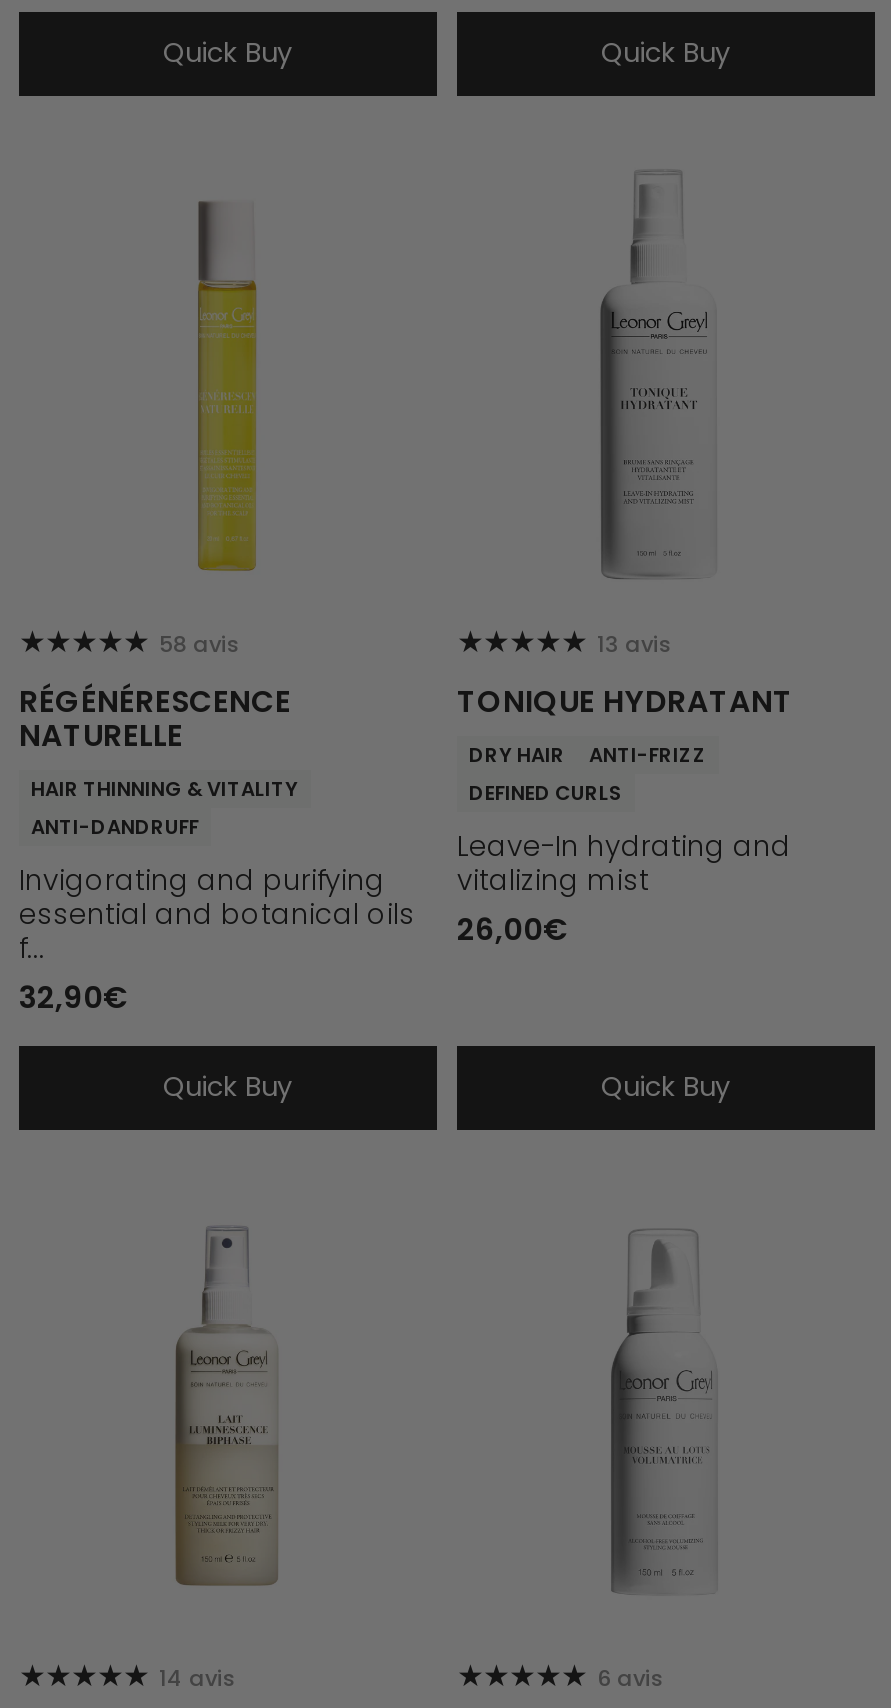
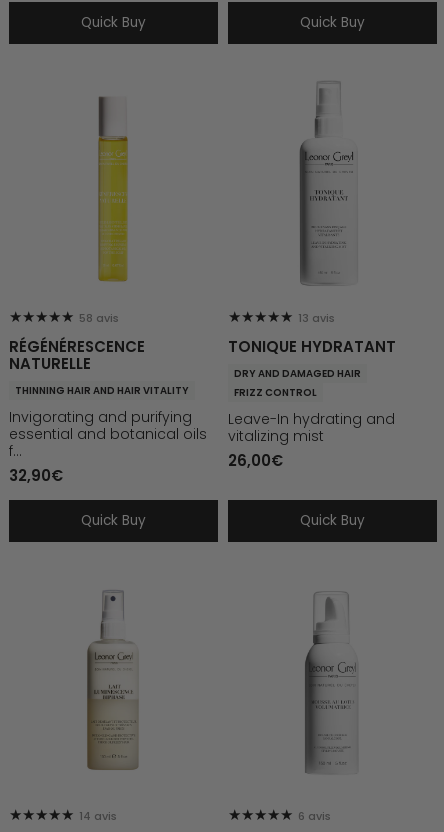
[469,743,707,769] DRY HAIR | ANTI-FRIZZ -> [234,367,361,380] DRY AND DAMAGED HAIR
[31,777,299,841] HAIR THINNING & VITALITY | ANTI-DANDRUFF -> [15,384,189,397] THINNING HAIR AND HAIR VITALITY
[469,781,623,807] DEFINED CURLS -> [234,386,317,399] FRIZZ CONTROL

